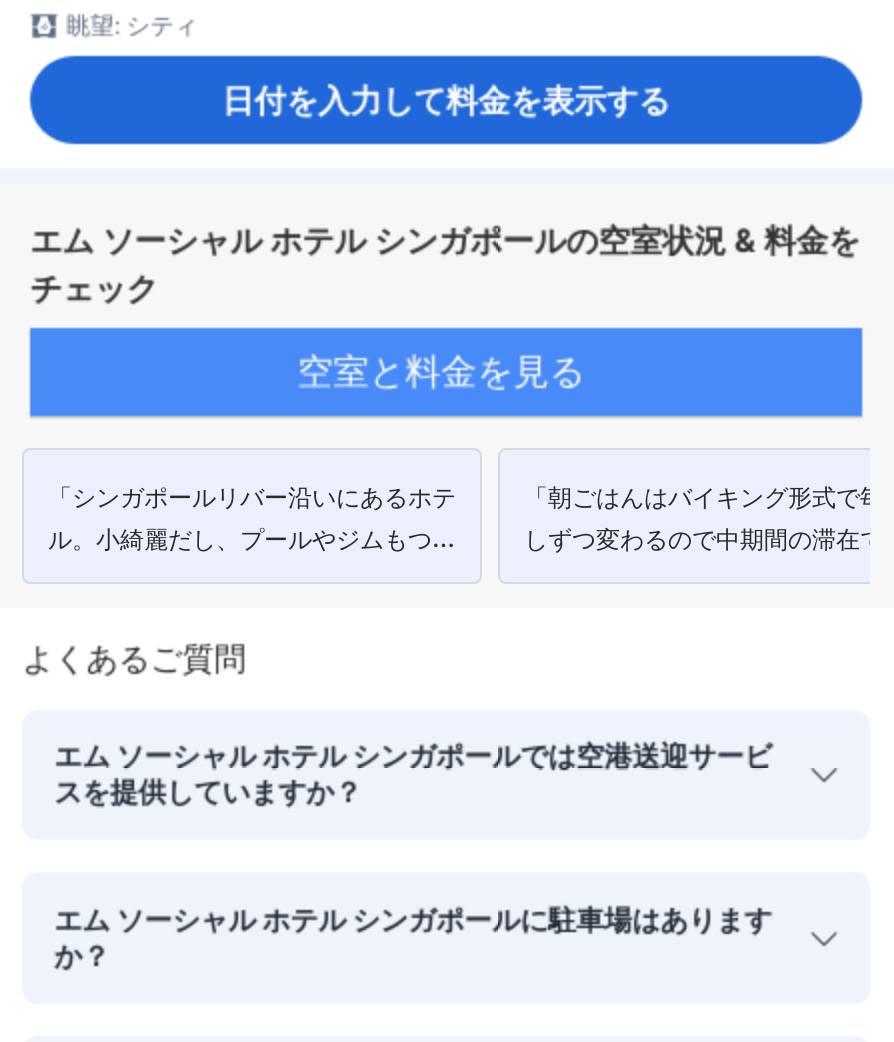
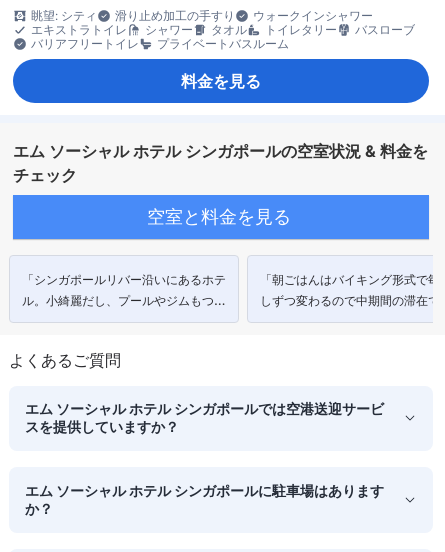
[222,79,670,119] 日付を入力して料金を表示する -> [31,8,415,91] 滑り止め加工の手すり | ウォークインシャワー | エキストラトイレ | シャワー | タオル | トイレタリー | バスローブ | バリアフリートイレ | プライベートバスルーム | 料金を見る

